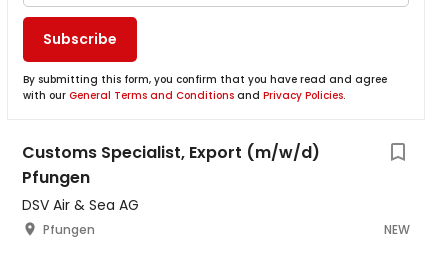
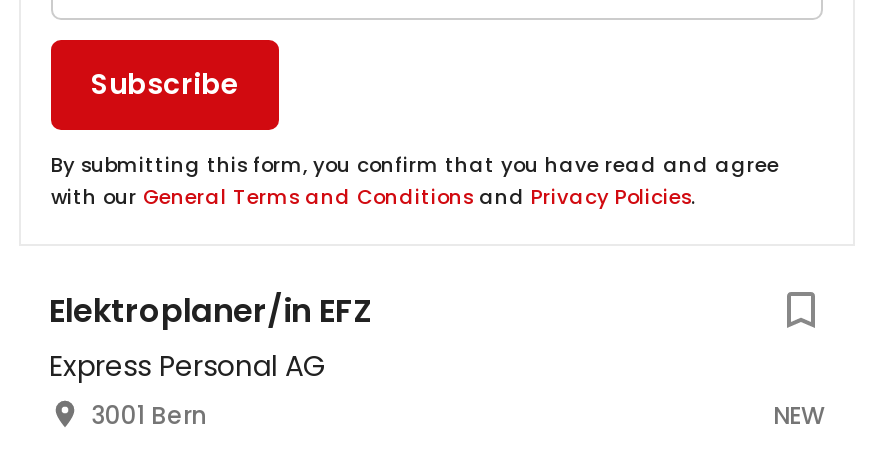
[22,141,320,238] Customs Specialist, Export (m/w/d) | Pfungen | DSV Air & Sea AG | Pfungen -> [49,288,373,432] Elektroplaner/in EFZ | Express Personal AG | 3001 Bern

